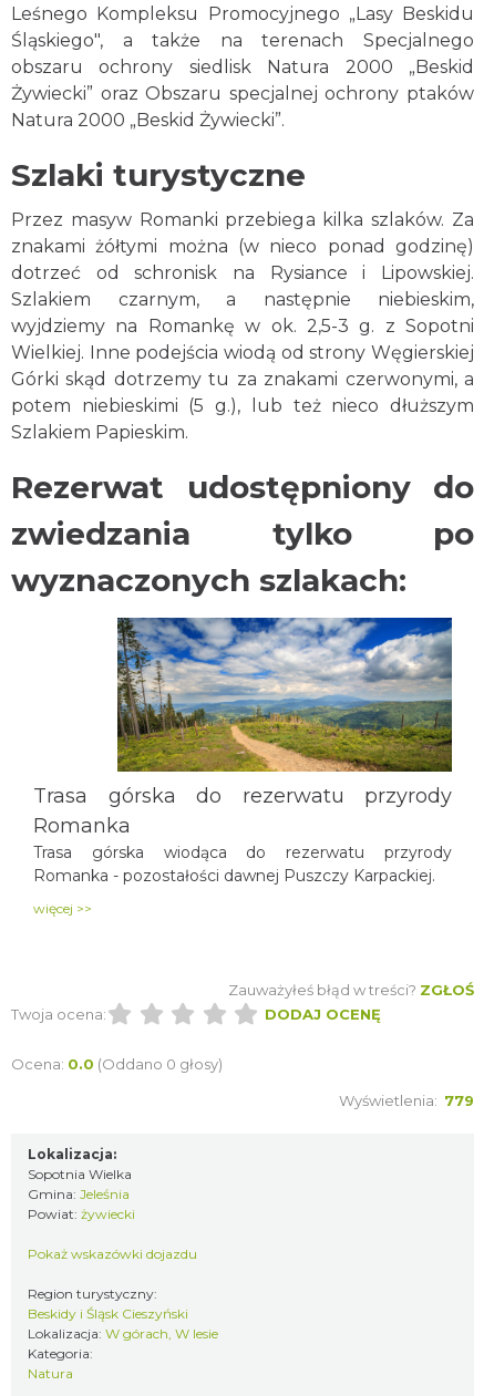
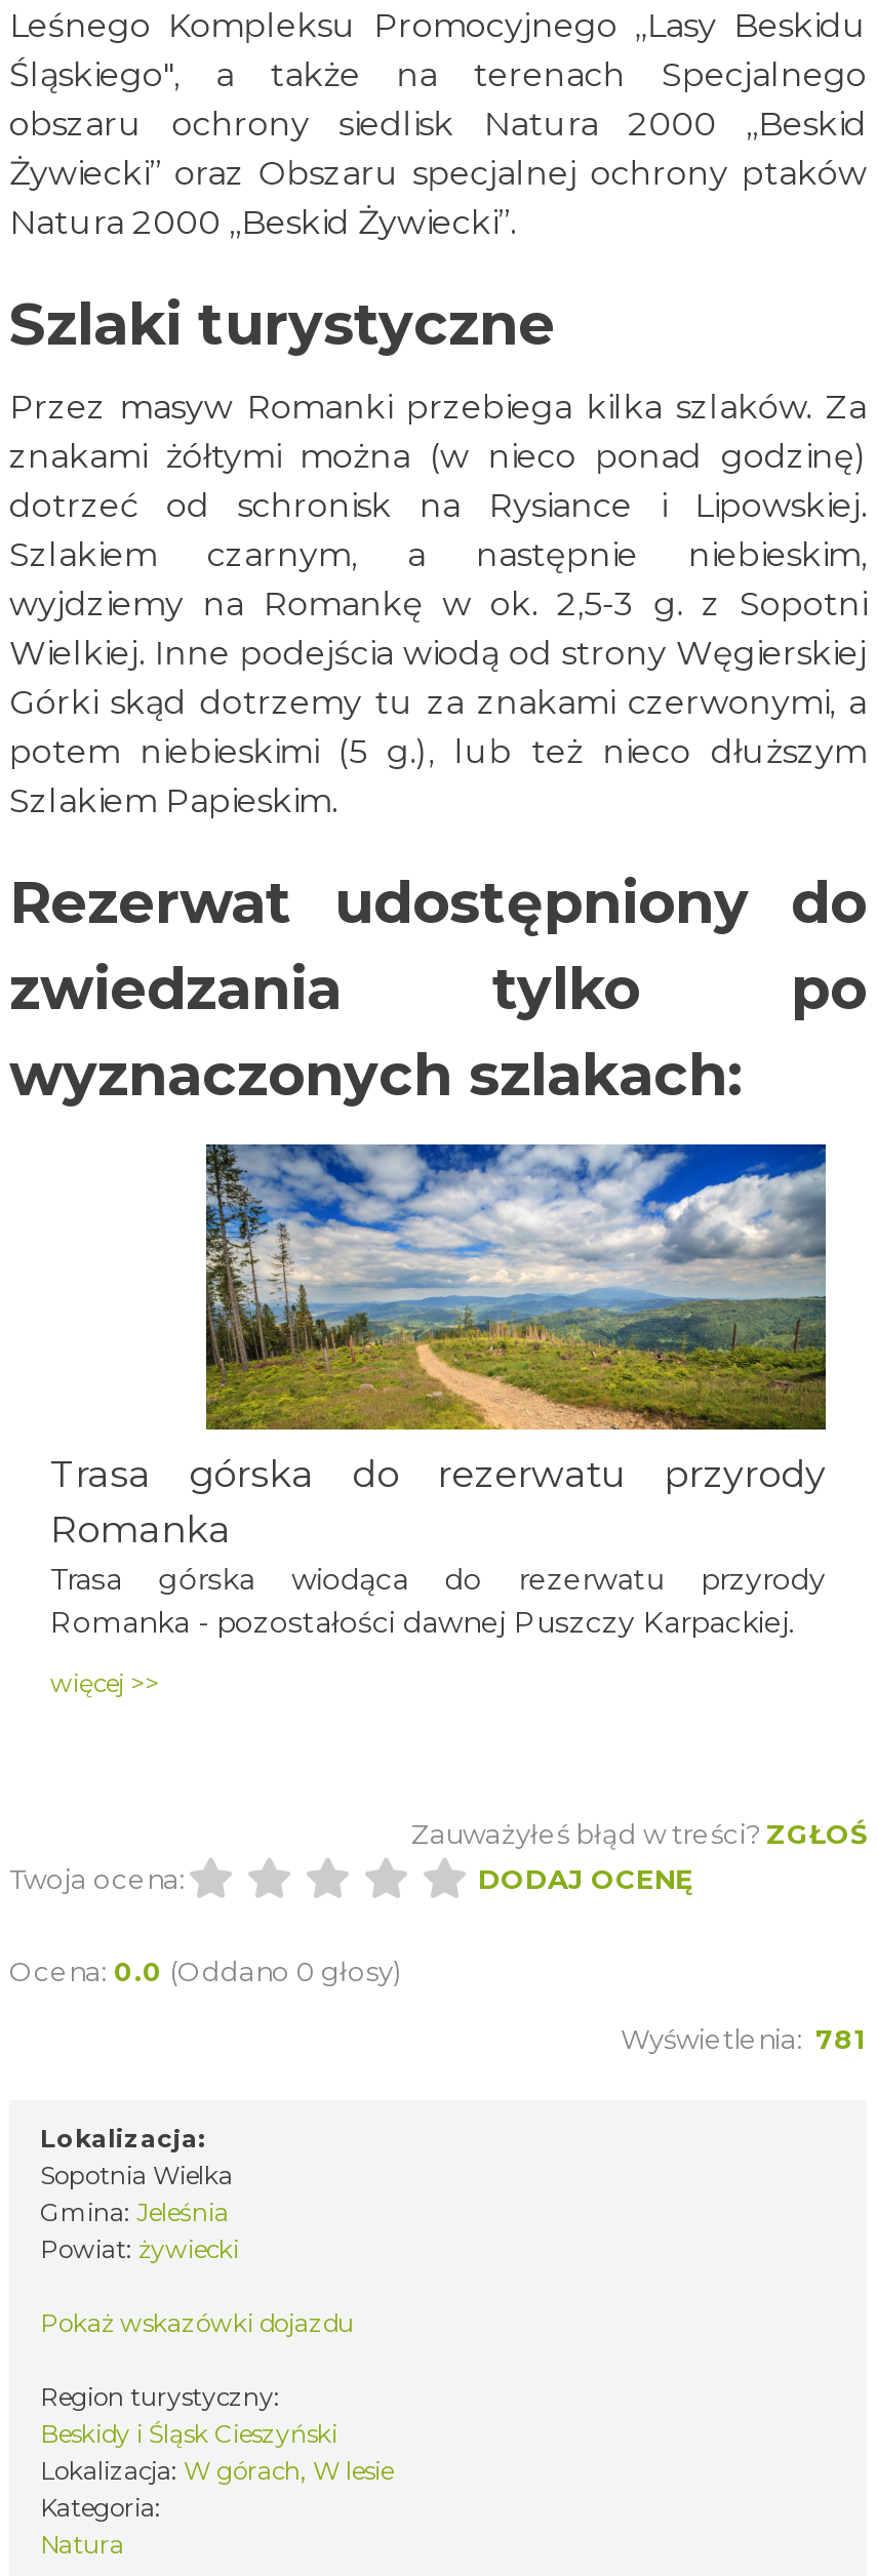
[339,1091,474,1109] Wyświetlenia: 779 -> [621,2021,867,2054] Wyświetlenia: 781

